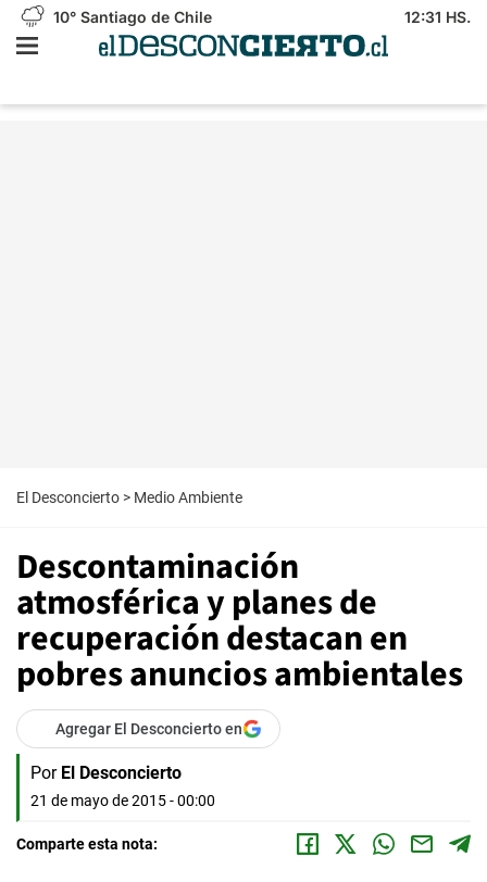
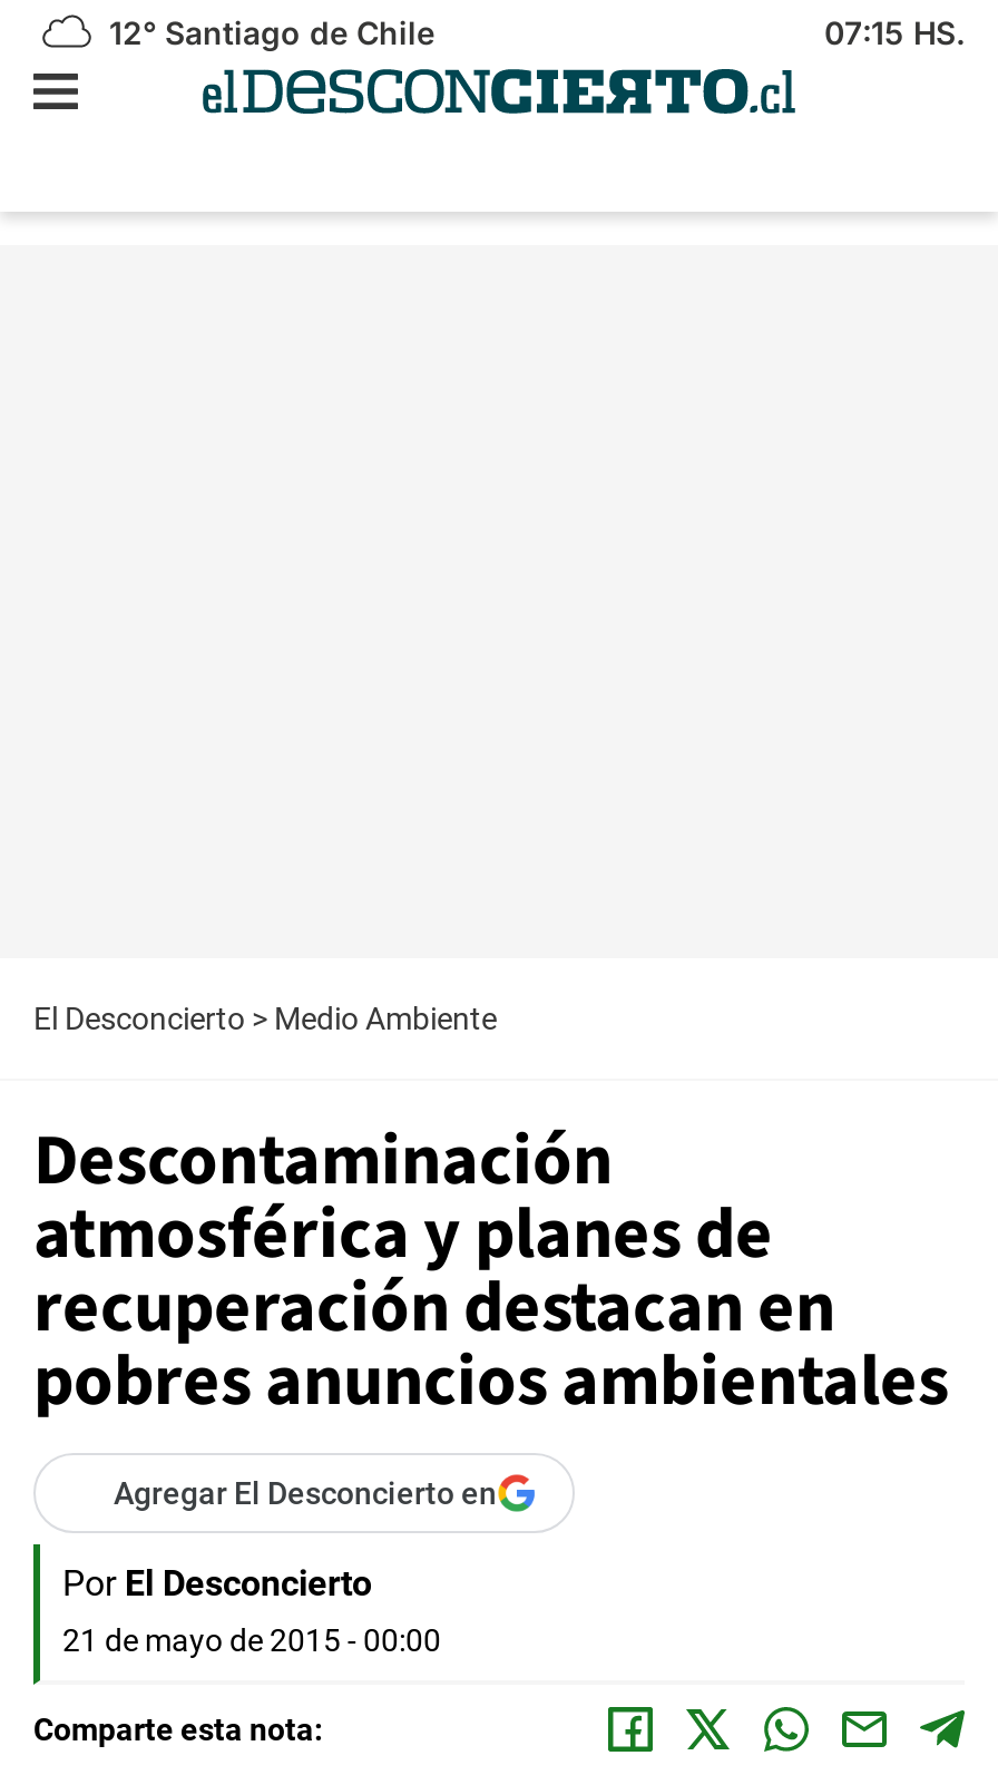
[49,8,212,26] 10° Santiago de Chile -> [100,13,434,51] 12° Santiago de Chile
[404,8,471,26] 12:31 HS. -> [824,13,965,51] 07:15 HS.

